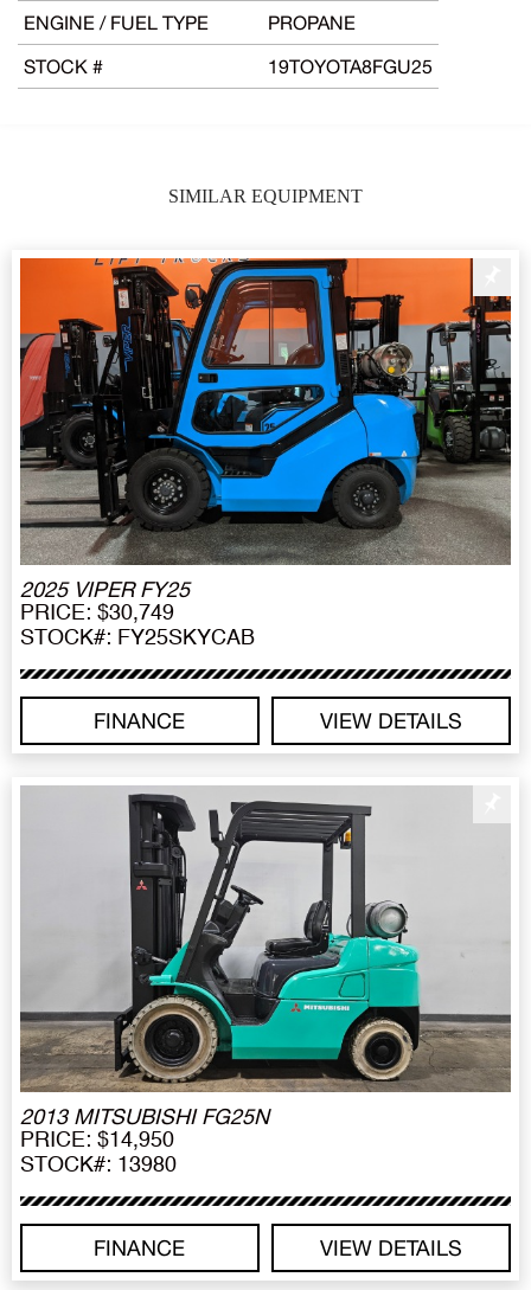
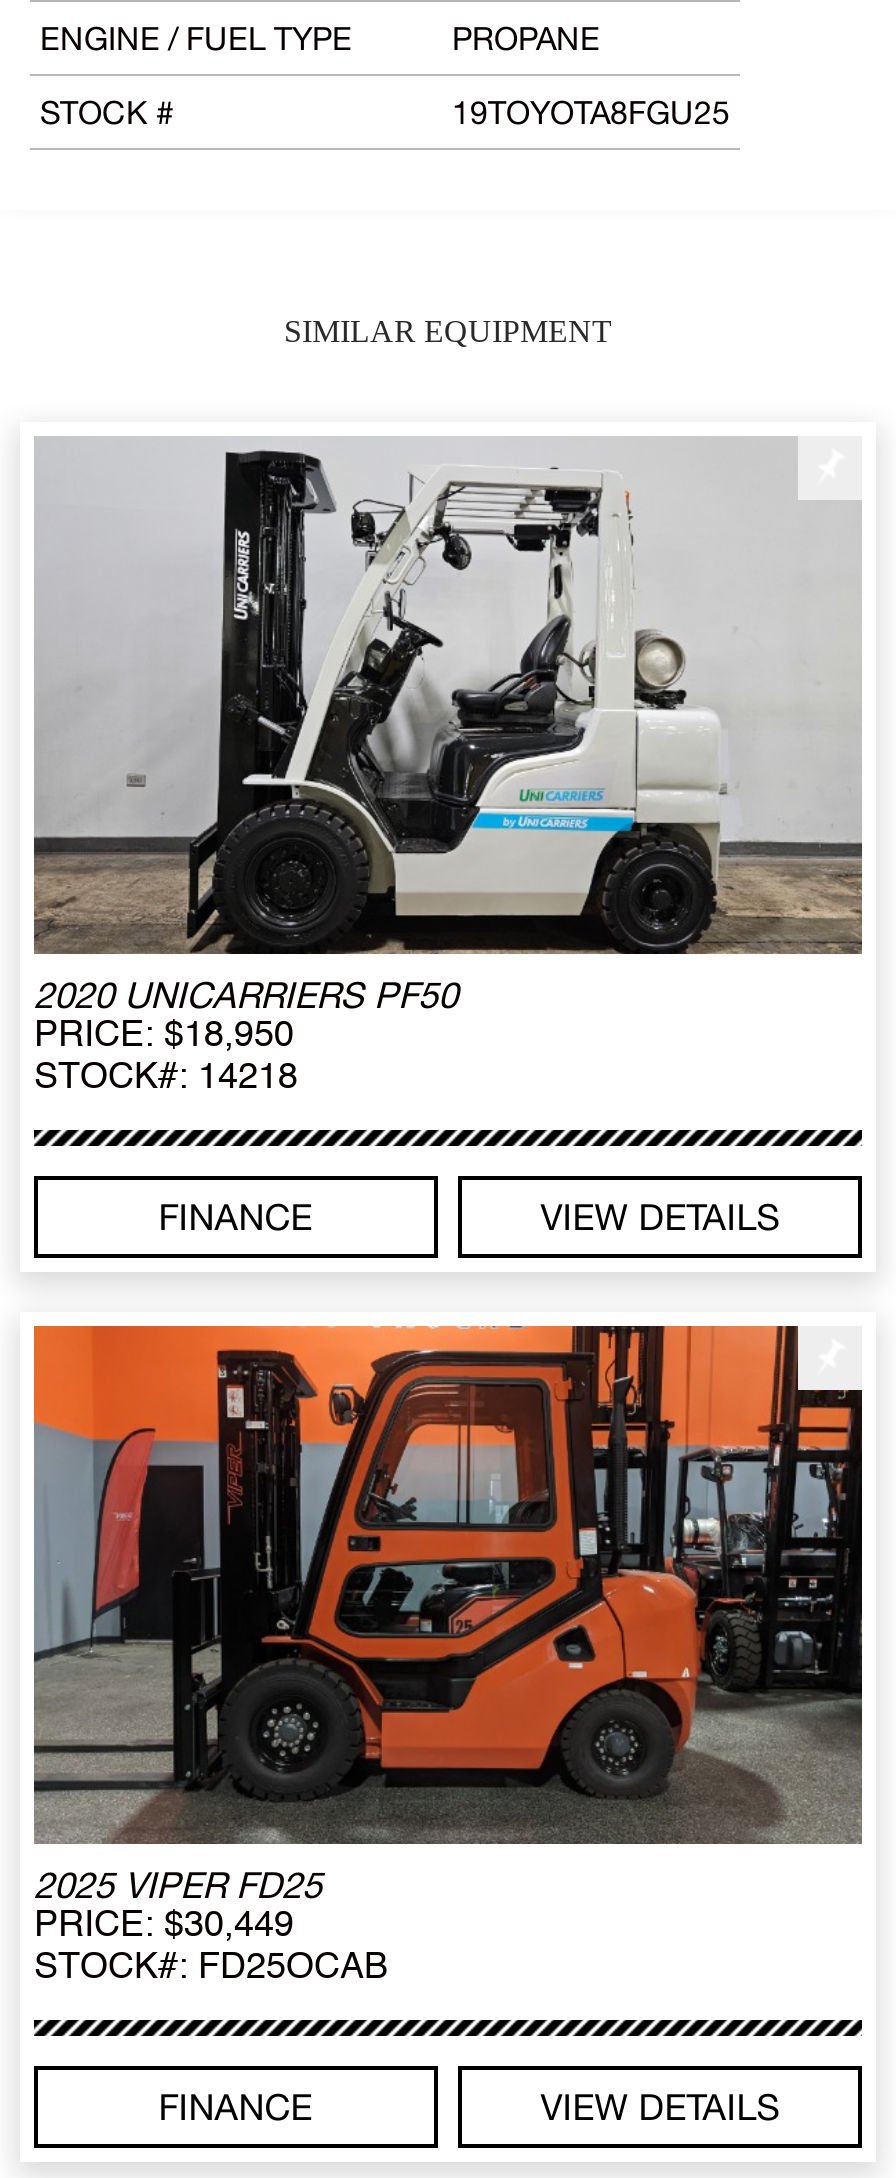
[19,257,512,649] [image] | 2025 VIPER FY25 | PRICE: $30,749 | STOCK#: FY25SKYCAB -> [34,436,862,1096] [image] | 2020 UNICARRIERS PF50 | PRICE: $18,950 | STOCK#: 14218
[20,785,511,1176] [image] | 2013 MITSUBISHI FG25N | PRICE: $14,950 | STOCK#: 13980 -> [32,1324,864,1986] [image] | 2025 VIPER FD25 | PRICE: $30,449 | STOCK#: FD25OCAB

